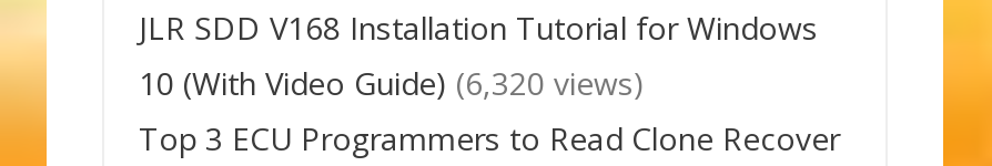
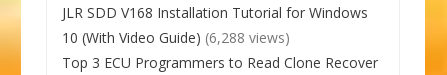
[139,62,645,104] 10 (With Video Guide) (6,320 views) -> [62,28,290,47] 10 (With Video Guide) (6,288 views)

